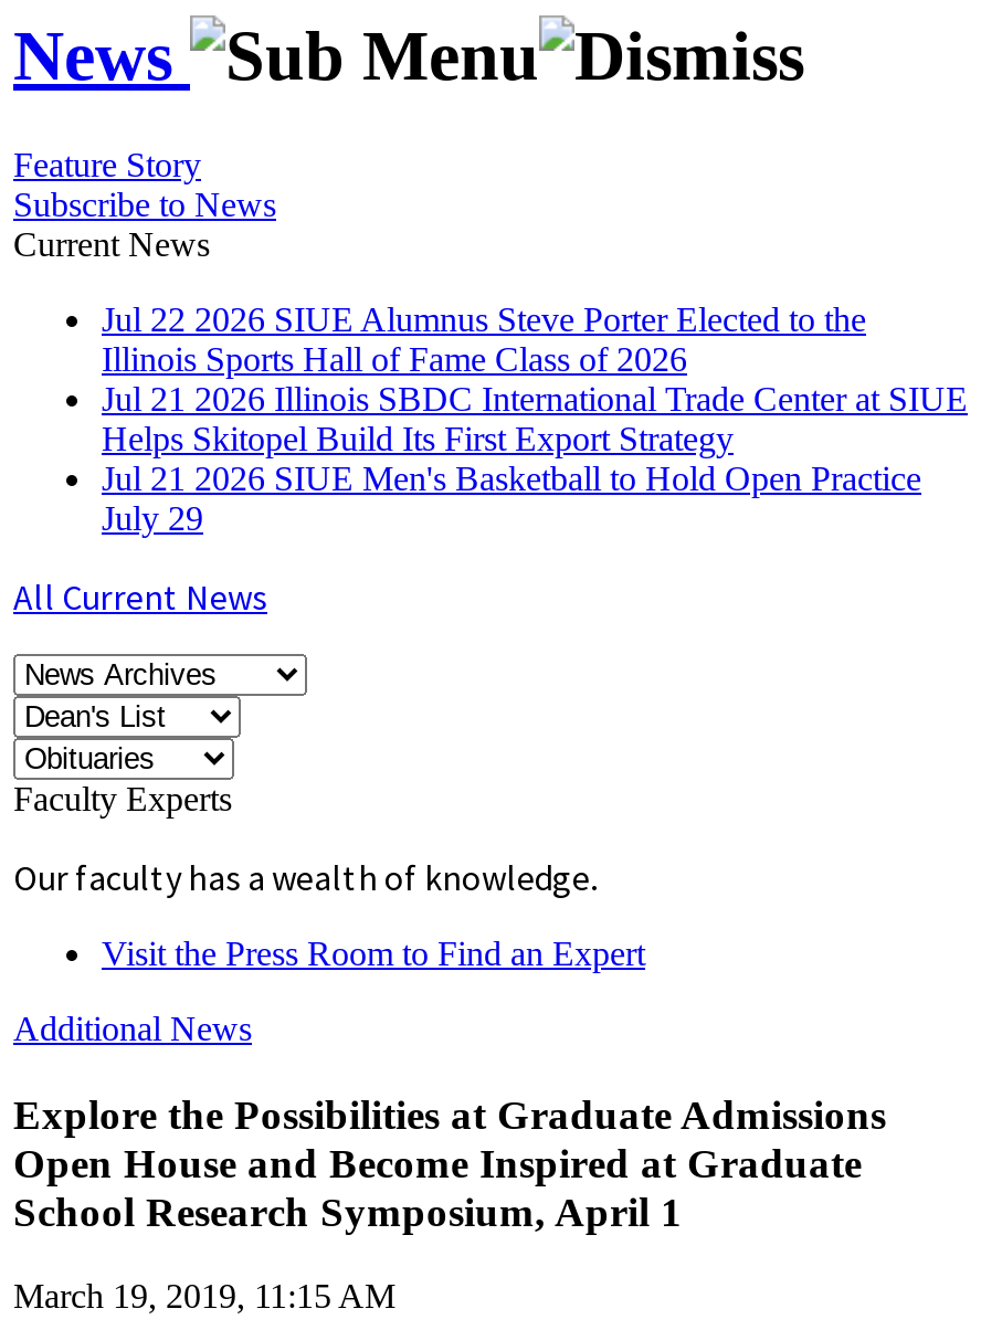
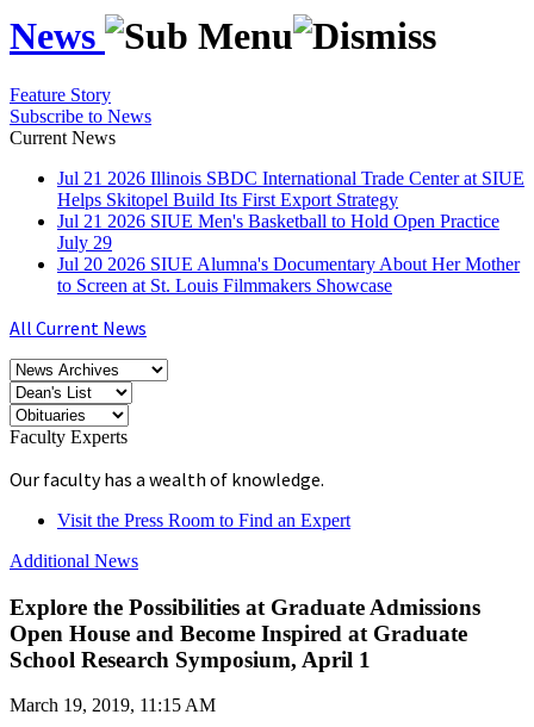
[102,300,866,378] Jul 22 2026 SIUE Alumnus Steve Porter Elected to the | Illinois Sports Hall of Fame Class of 2026 -> none
moved [102,380,968,537] -> [57,168,524,253]: Jul 21 2026 Illinois SBDC International Trade Center at SIUE | Helps Skitopel Build Its First Export Strategy | Jul 21 2026 SIUE Men's Basketball to Hold Open Practice | July 29
none -> [57,254,520,295] Jul 20 2026 SIUE Alumna's Documentary About Her Mother | to Screen at St. Louis Filmmakers Showcase

